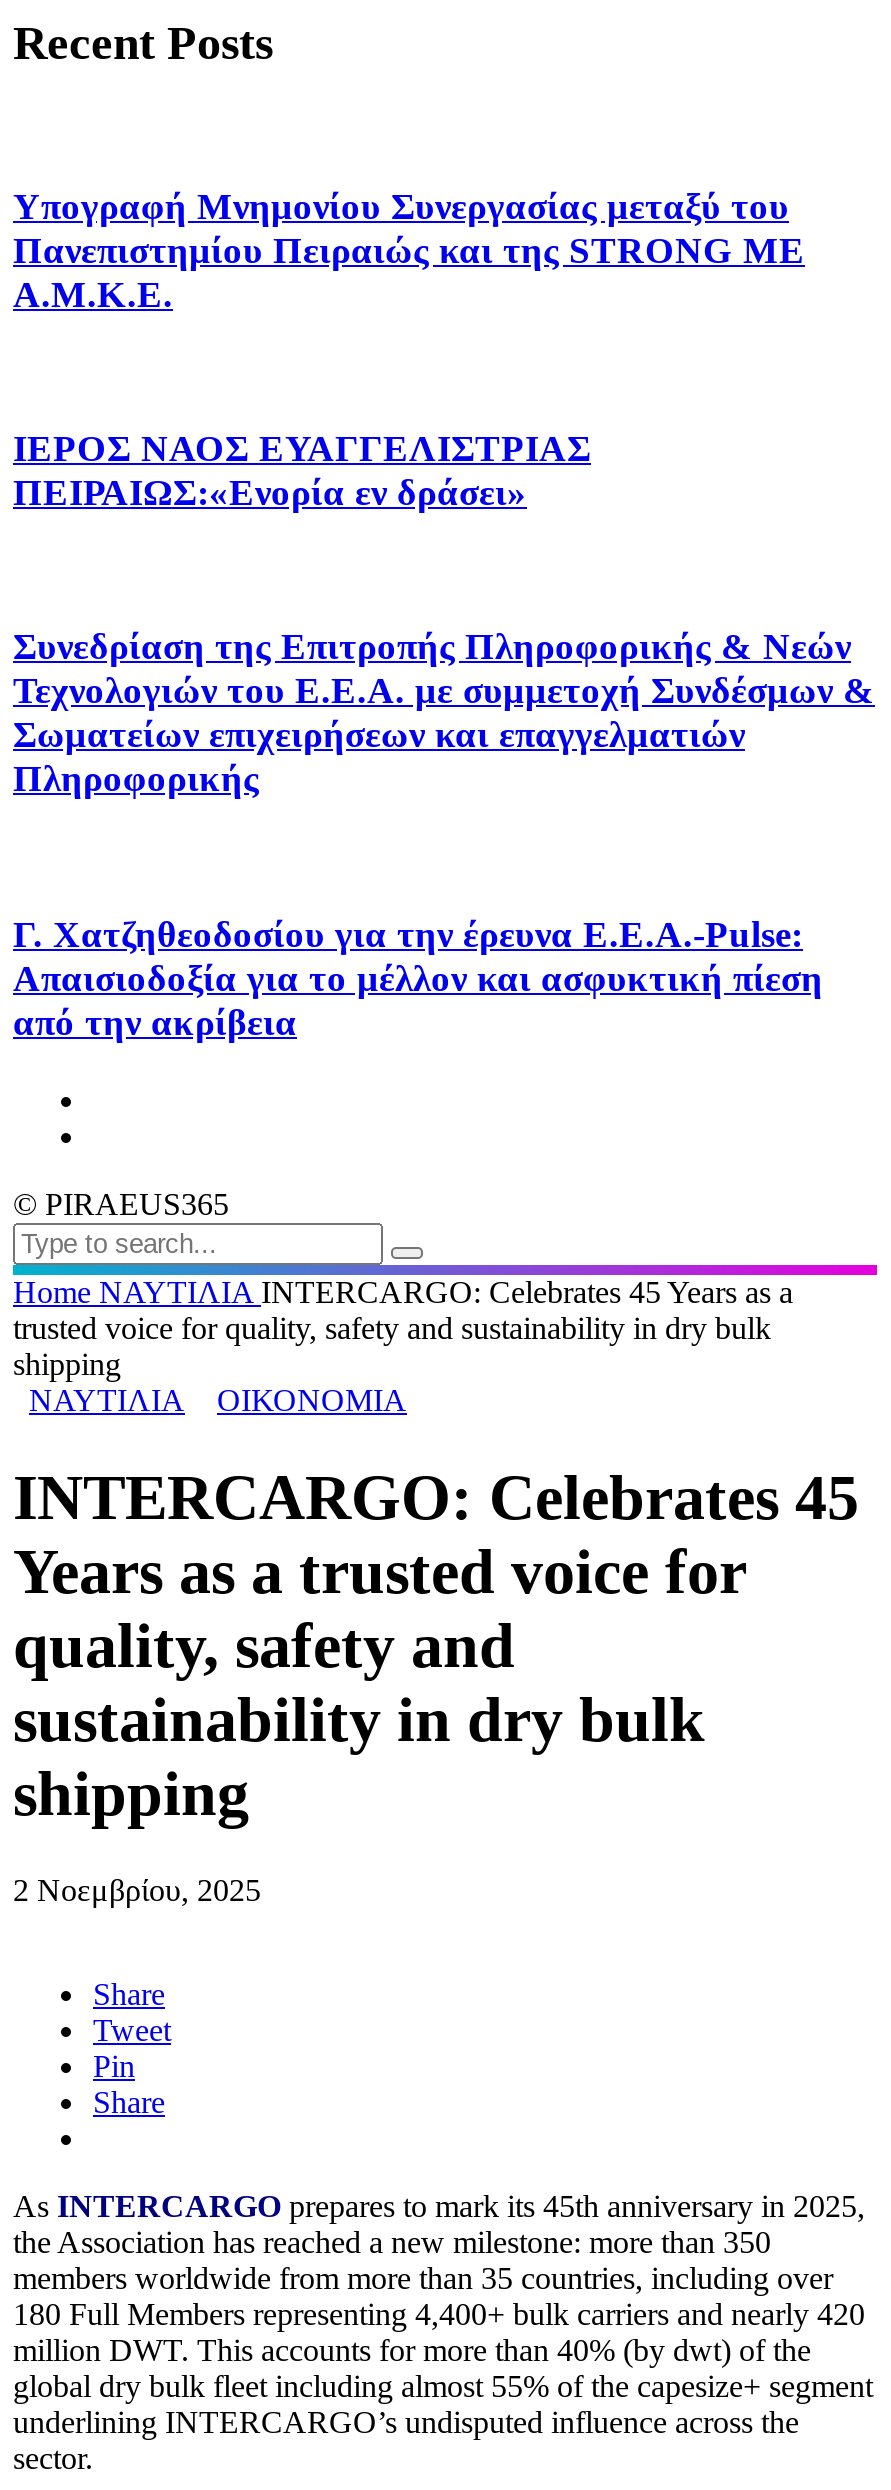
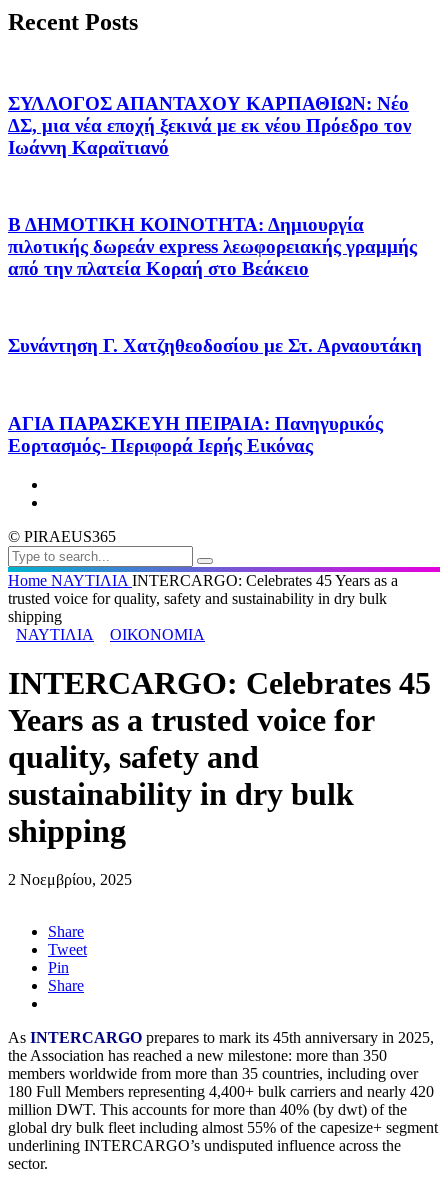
[13,184,805,314] Υπογραφή Μνημονίου Συνεργασίας μεταξύ του | Πανεπιστημίου Πειραιώς και της STRONG ME | A.M.K.E. -> [8,93,411,158] ΣΥΛΛΟΓΟΣ ΑΠΑΝΤΑΧΟΥ ΚΑΡΠΑΘΙΩΝ: Νέο | ΔΣ, μια νέα εποχή ξεκινά με εκ νέου Πρόεδρο τον | Ιωάννη Καραϊτιανό
[13,427,591,513] ΙΕΡΟΣ ΝΑΟΣ ΕΥΑΓΓΕΛΙΣΤΡΙΑΣ | ΠΕΙΡΑΙΩΣ:«Ενορία εν δράσει» -> [8,214,417,279] Β ΔΗΜΟΤΙΚΗ ΚΟΙΝΟΤΗΤΑ: Δημιουργία | πιλοτικής δωρεάν express λεωφορειακής γραμμής | από την πλατεία Κοραή στο Βεάκειο
[13,626,875,800] Συνεδρίαση της Επιτροπής Πληροφορικής & Νεών | Τεχνολογιών του Ε.Ε.Α. με συμμετοχή Συνδέσμων & | Σωματείων επιχειρήσεων και επαγγελματιών | Πληροφορικής -> [8,335,422,356] Συνάντηση Γ. Χατζηθεοδοσίου με Στ. Αρναουτάκη
[13,913,823,1043] Γ. Χατζηθεοδοσίου για την έρευνα Ε.Ε.Α.-Pulse: | Απαισιοδοξία για το μέλλον και ασφυκτική πίεση | από την ακρίβεια -> [8,413,383,456] ΑΓΙΑ ΠΑΡΑΣΚΕΥΗ ΠΕΙΡΑΙΑ: Πανηγυρικός | Εορτασμός- Περιφορά Ιερής Εικόνας

